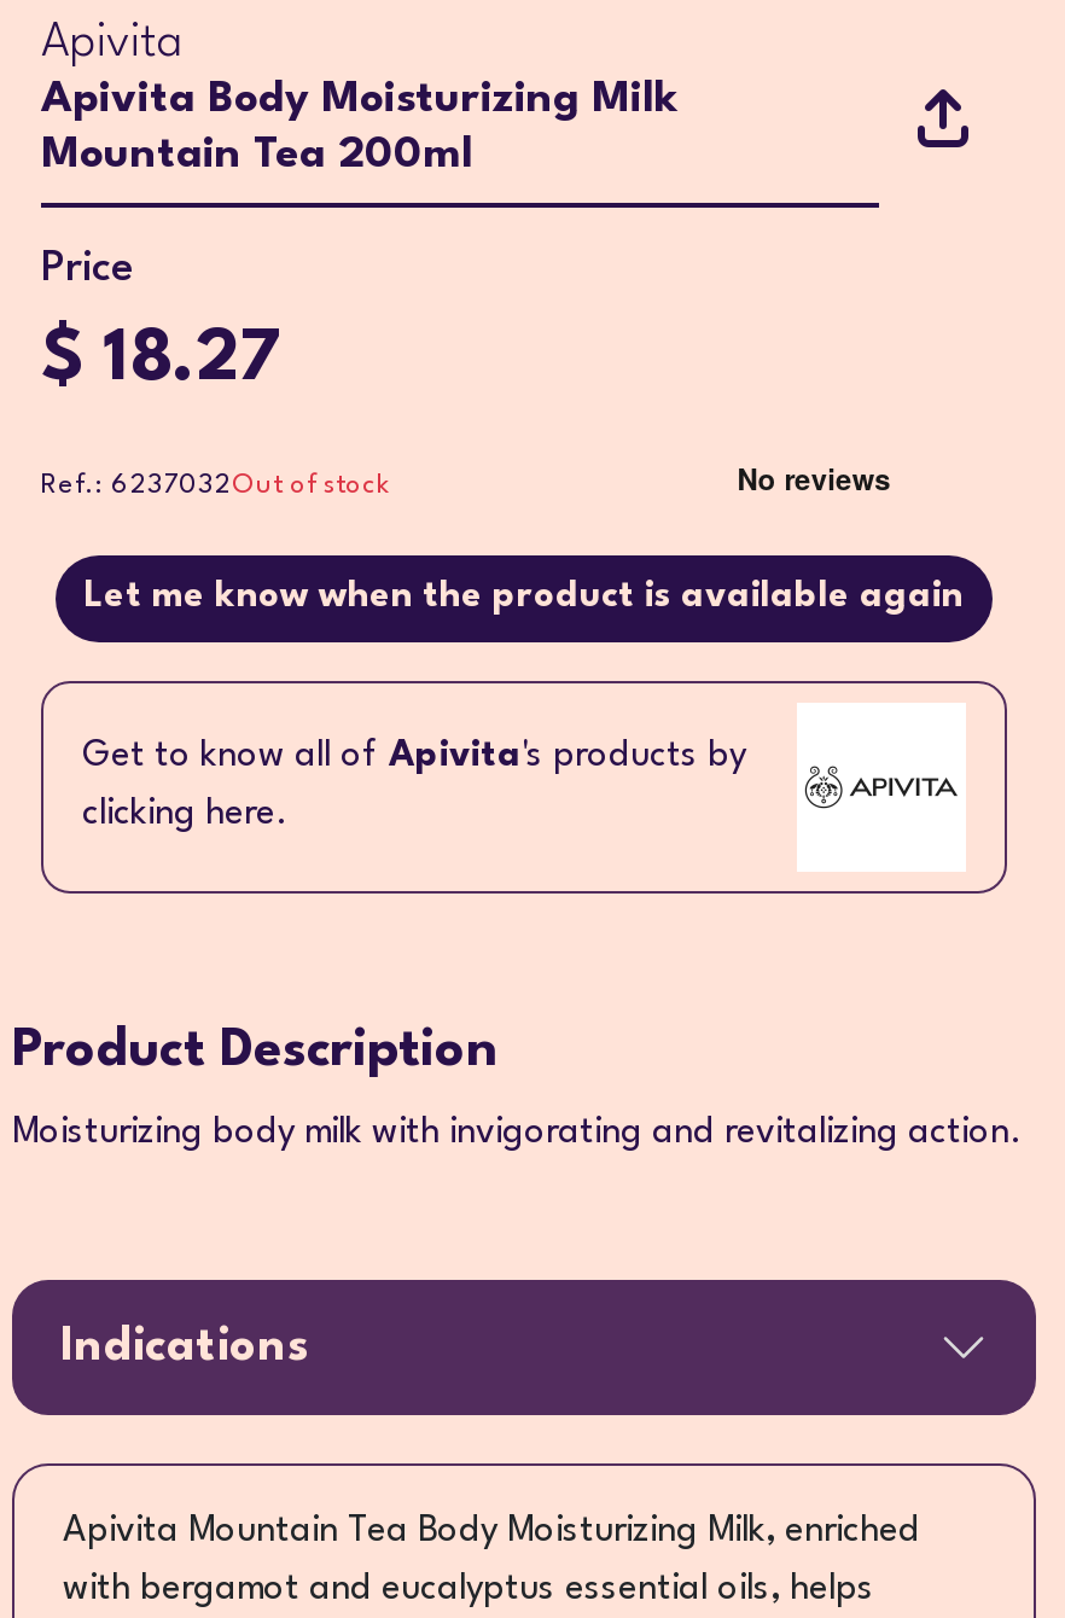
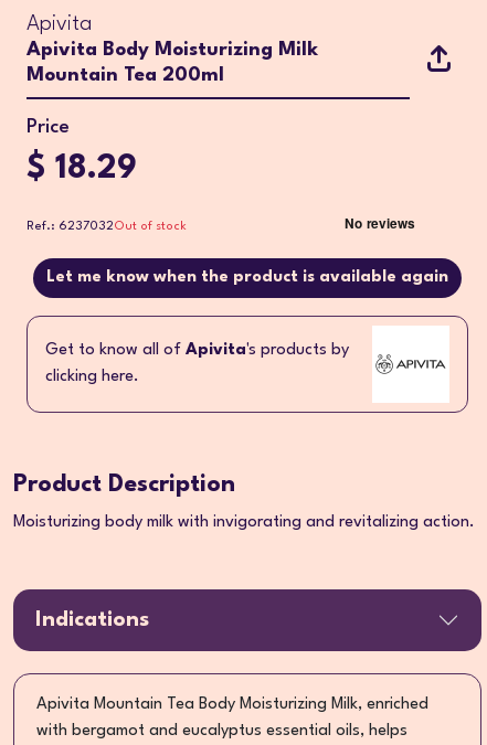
[41,327,283,397] $ 18.27 -> [27,154,137,186] $ 18.29

